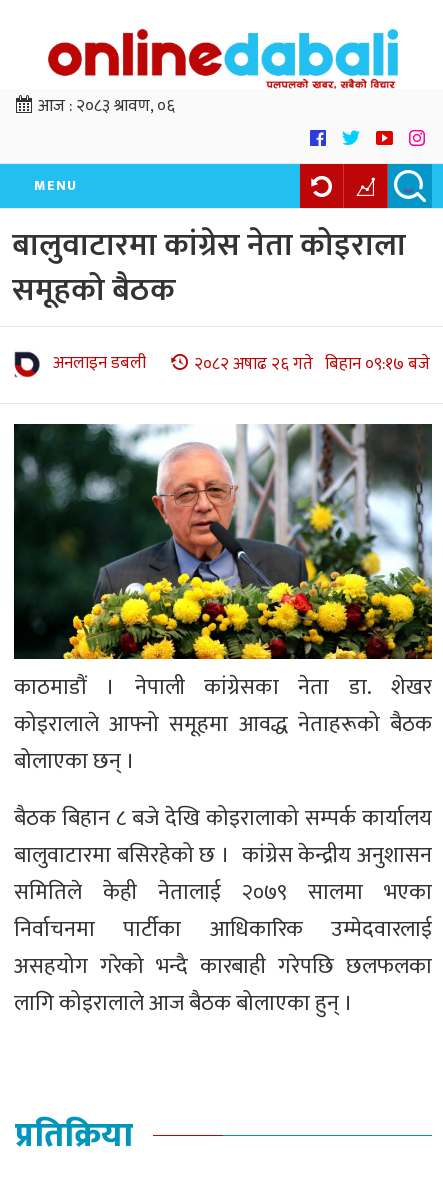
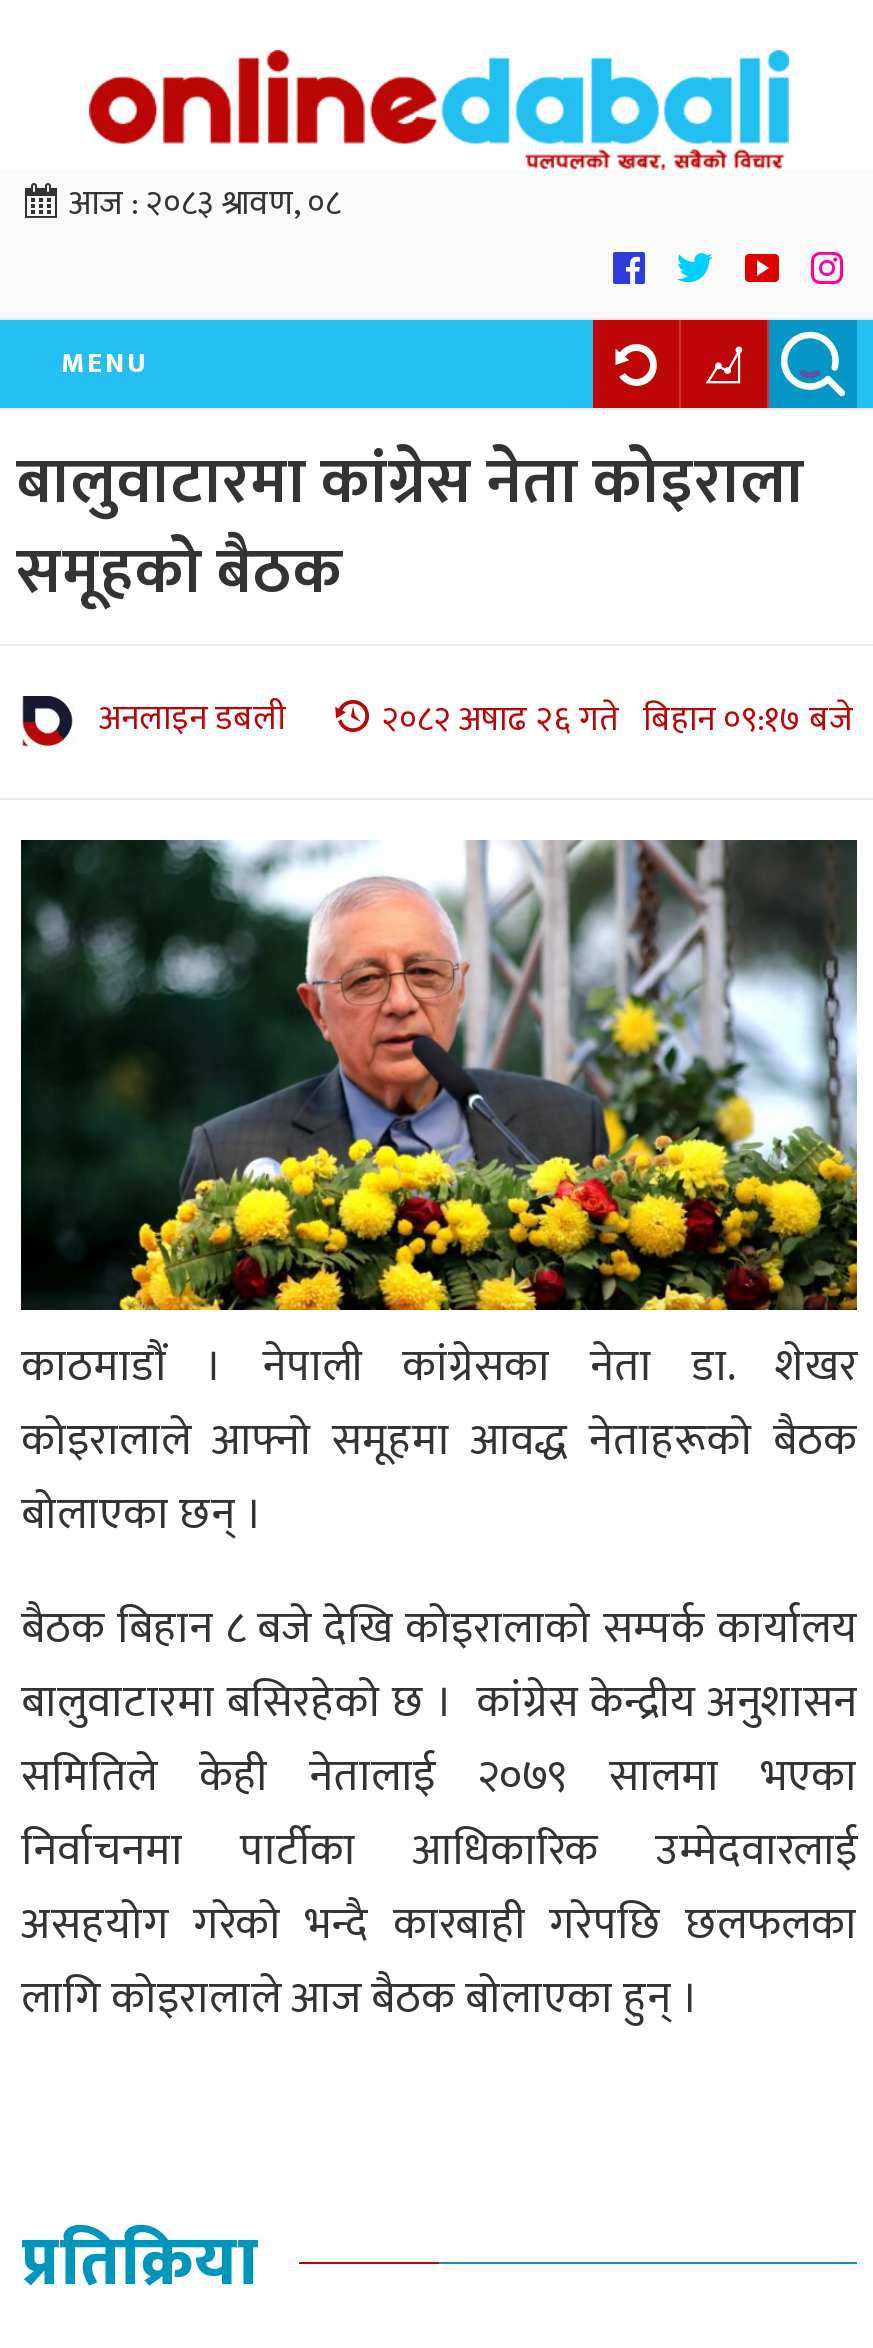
[34,92,175,120] आज : २०८३ श्रावण, ०६ -> [61,176,341,232] आज : २०८३ श्रावण, ०८

